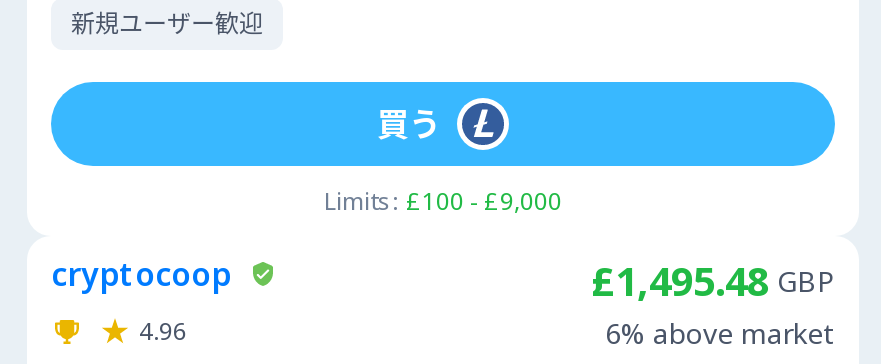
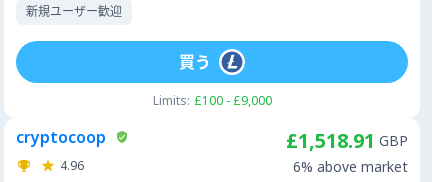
[591,254,835,308] £1,495.48 GBP -> [286,127,408,154] £1,518.91 GBP

